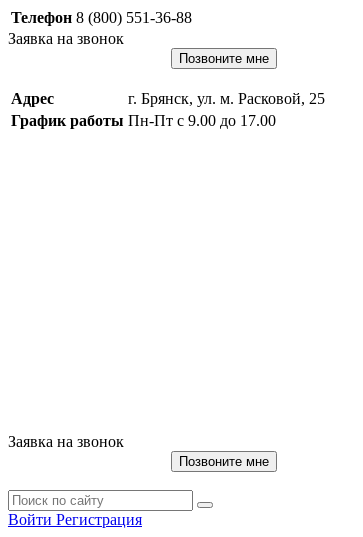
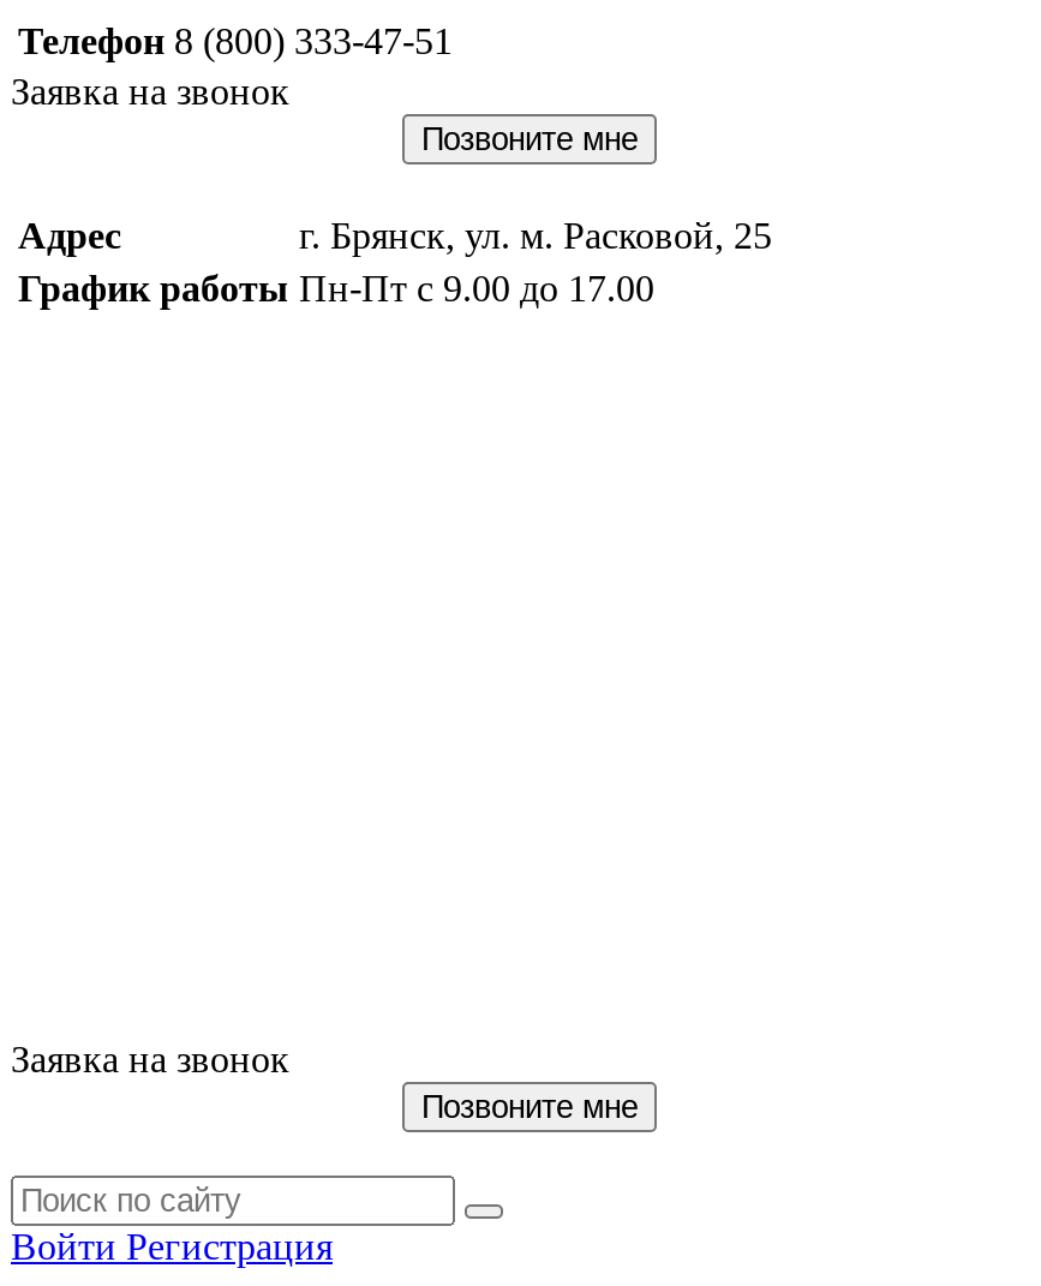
[11,9,192,26] Телефон 8 (800) 551-36-88 -> [18,20,453,61] Телефон 8 (800) 333-47-51

